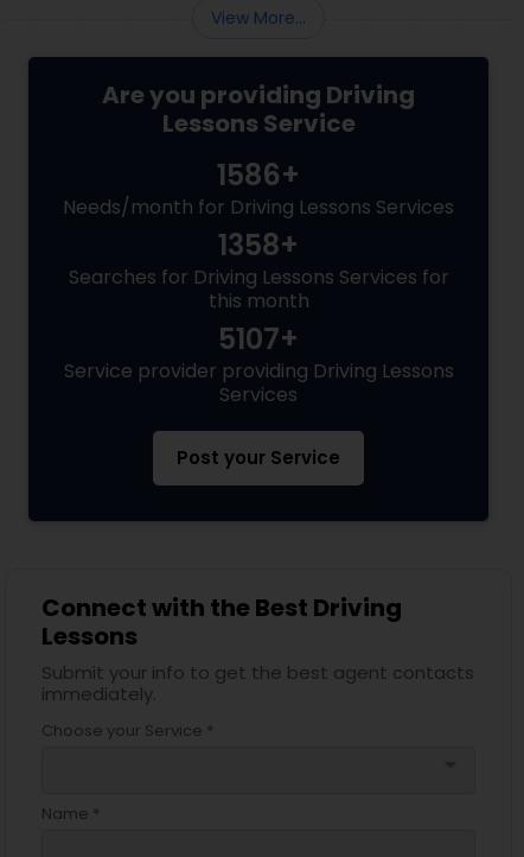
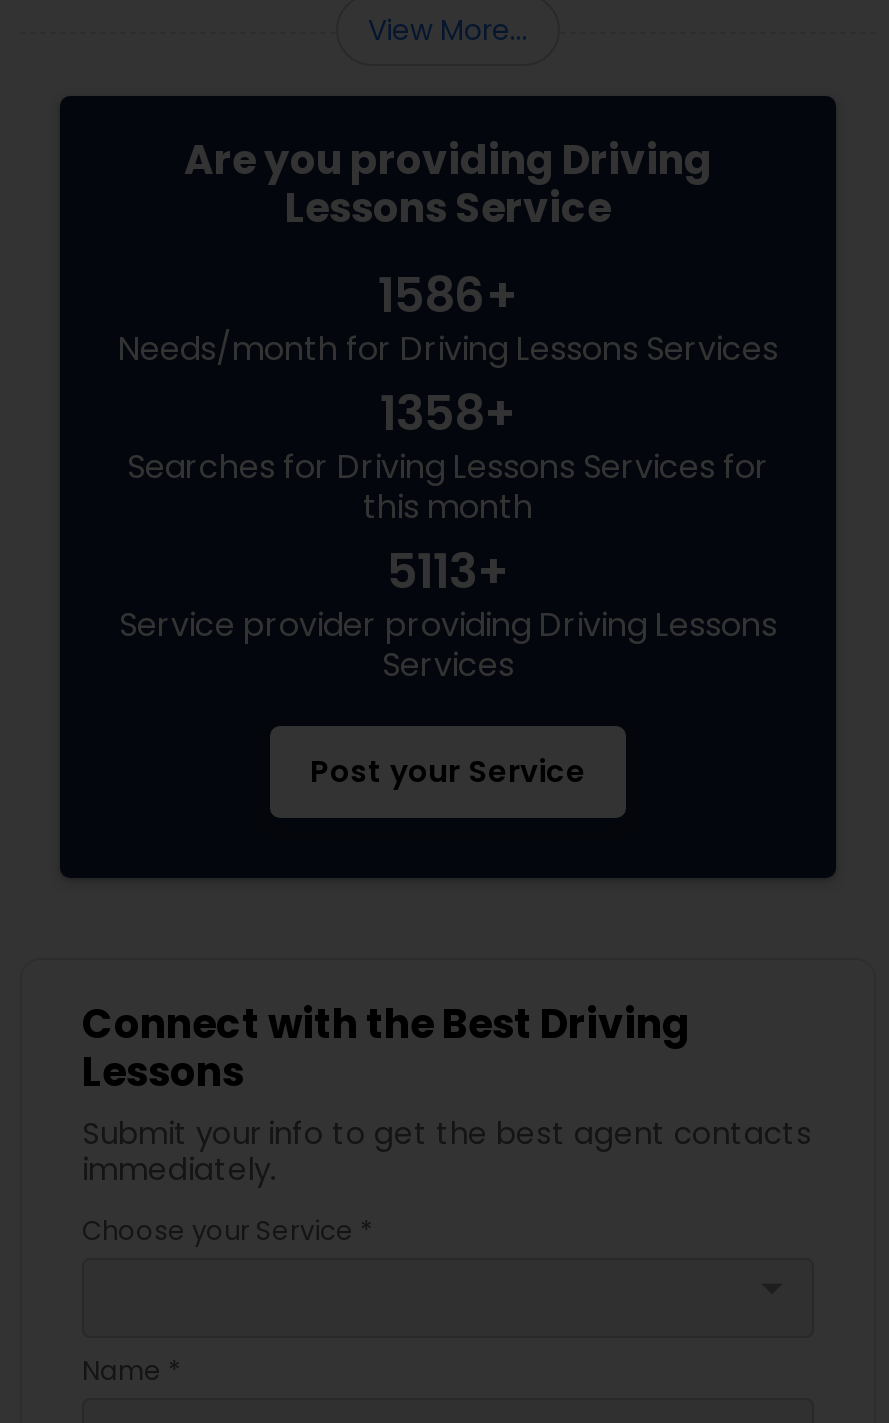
[218,319,299,358] 5107+ -> [387,538,509,604] 5113+

